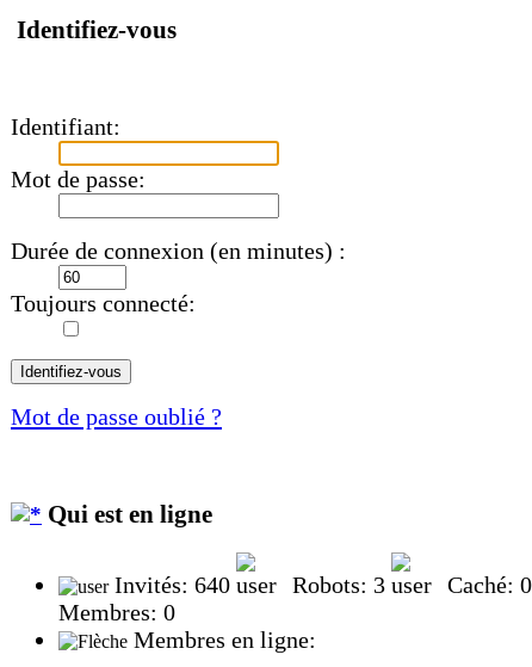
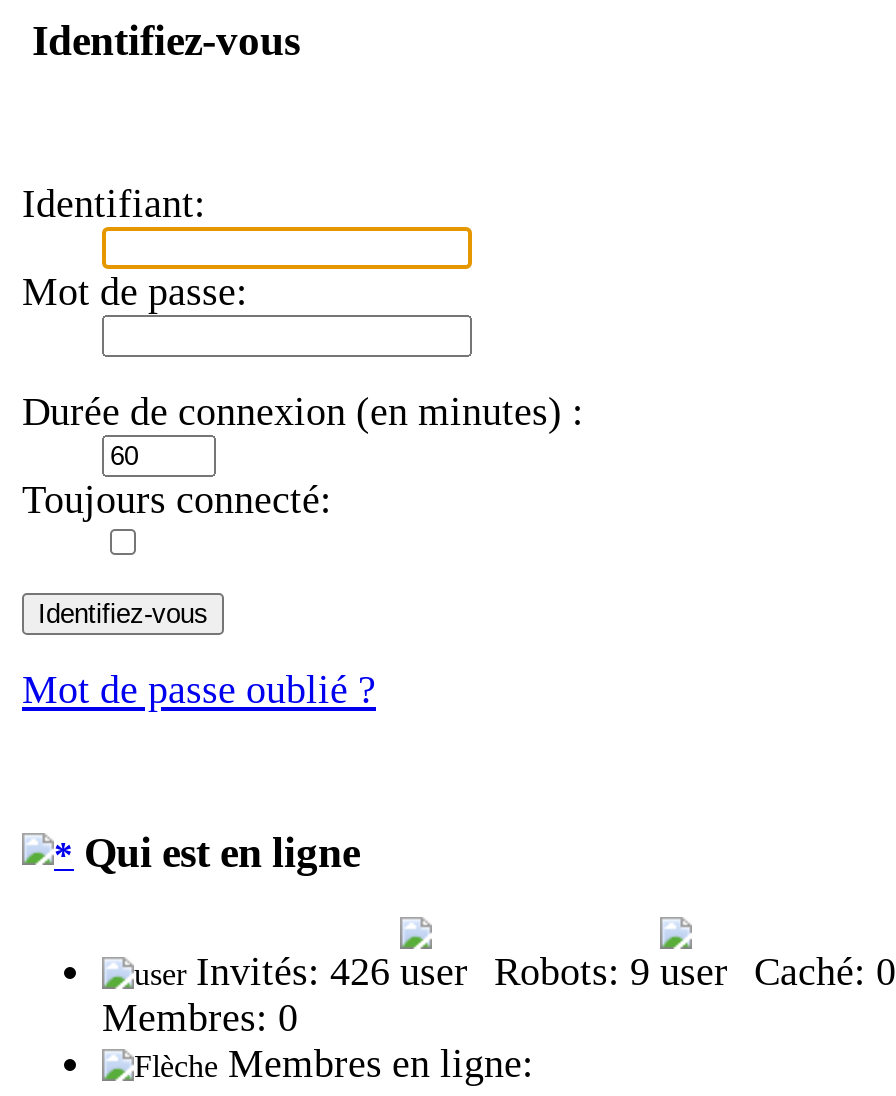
[109,571,236,598] Invités: 640 -> [186,949,400,993] Invités: 426
[286,571,391,598] Robots: 3 -> [484,949,660,993] Robots: 9

